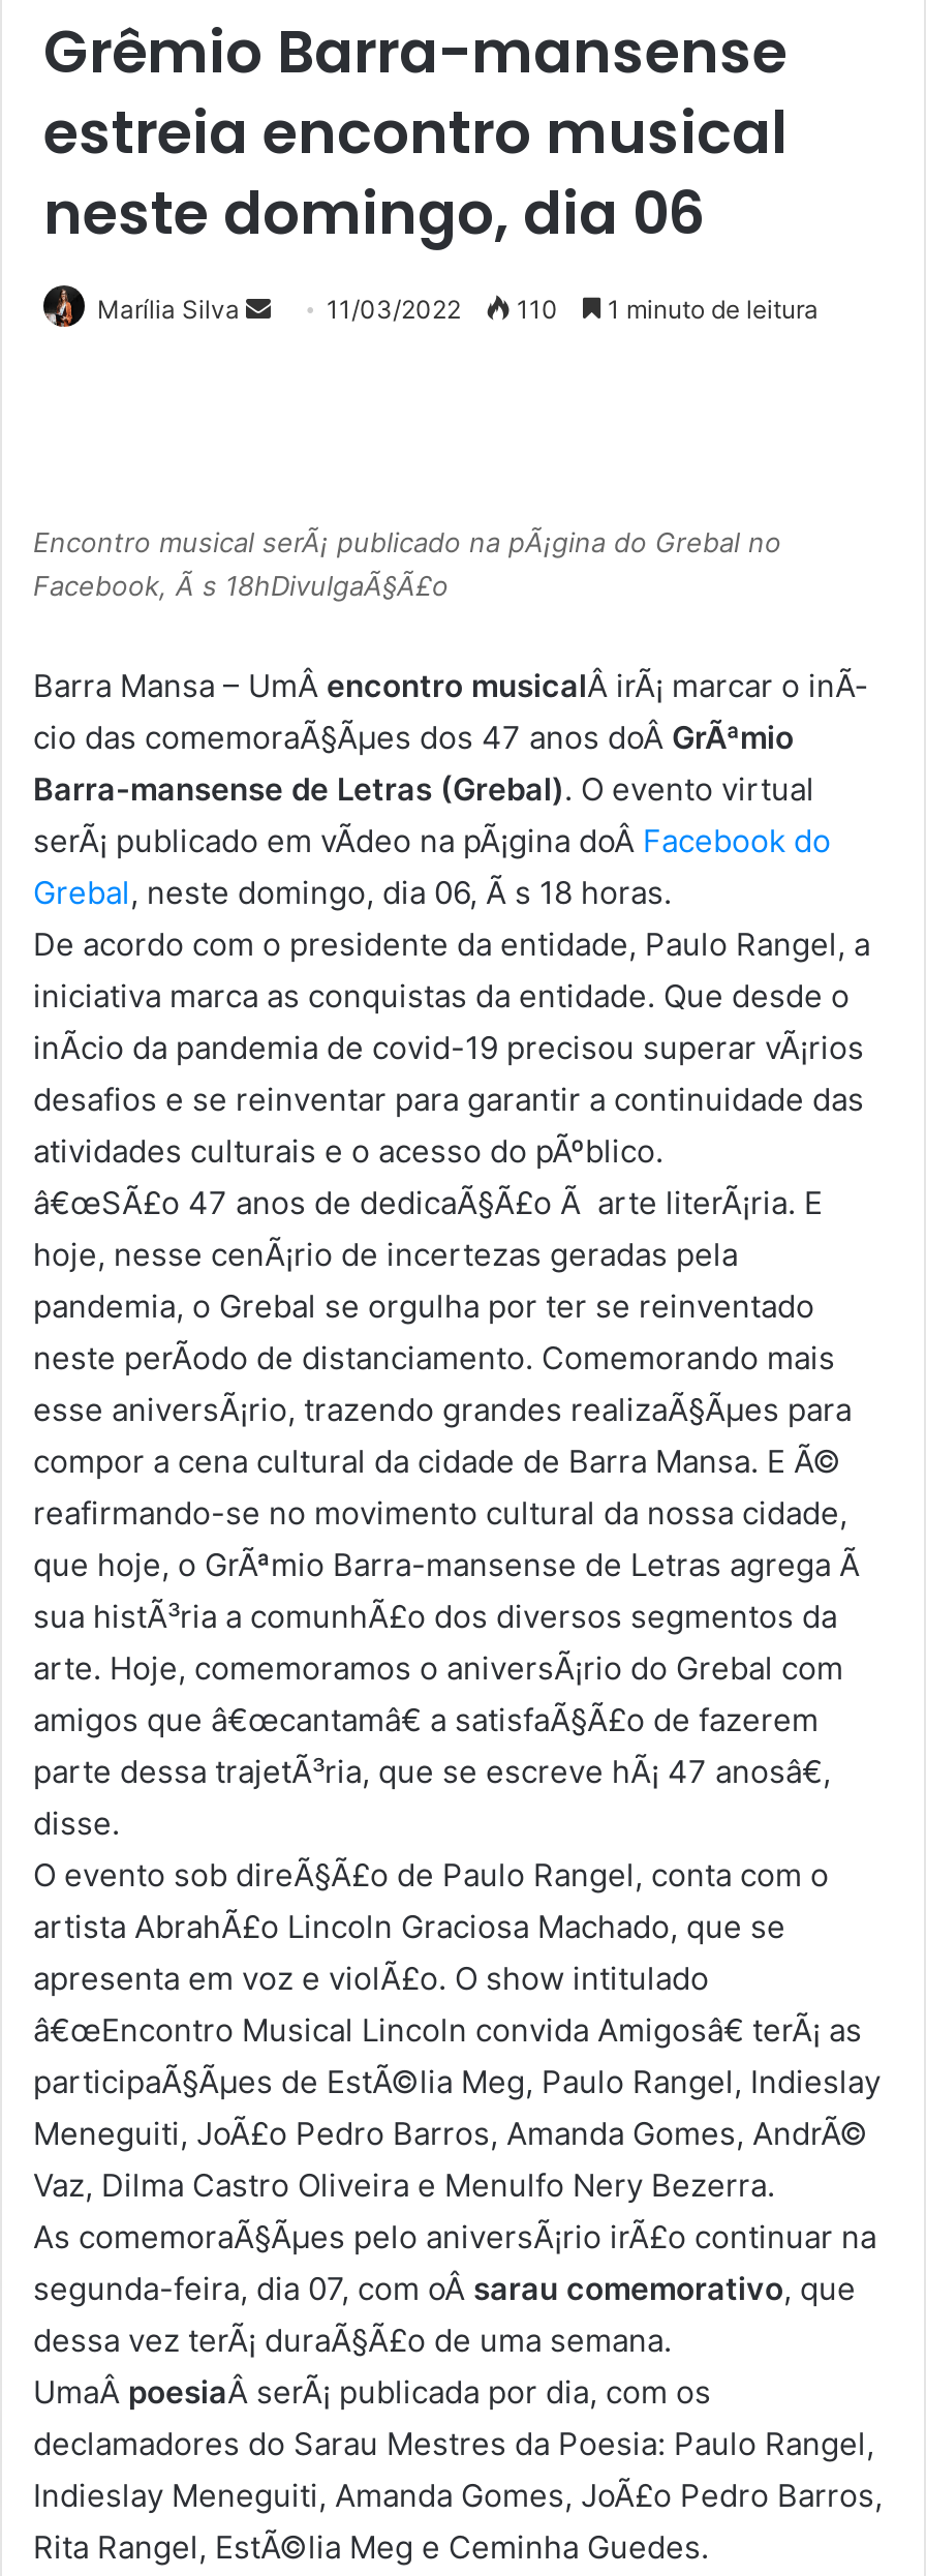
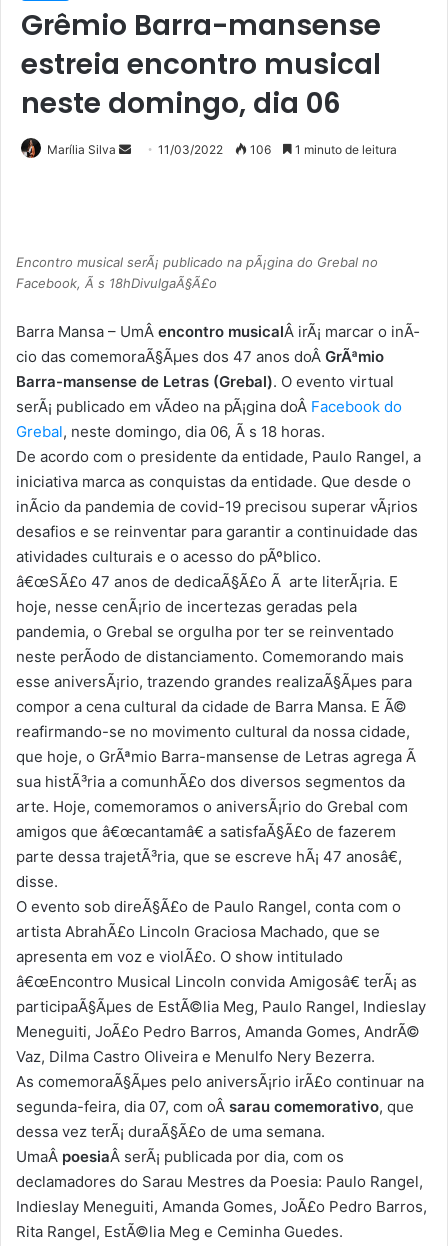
[511,294,558,325] 110 -> [247,142,271,157] 106

